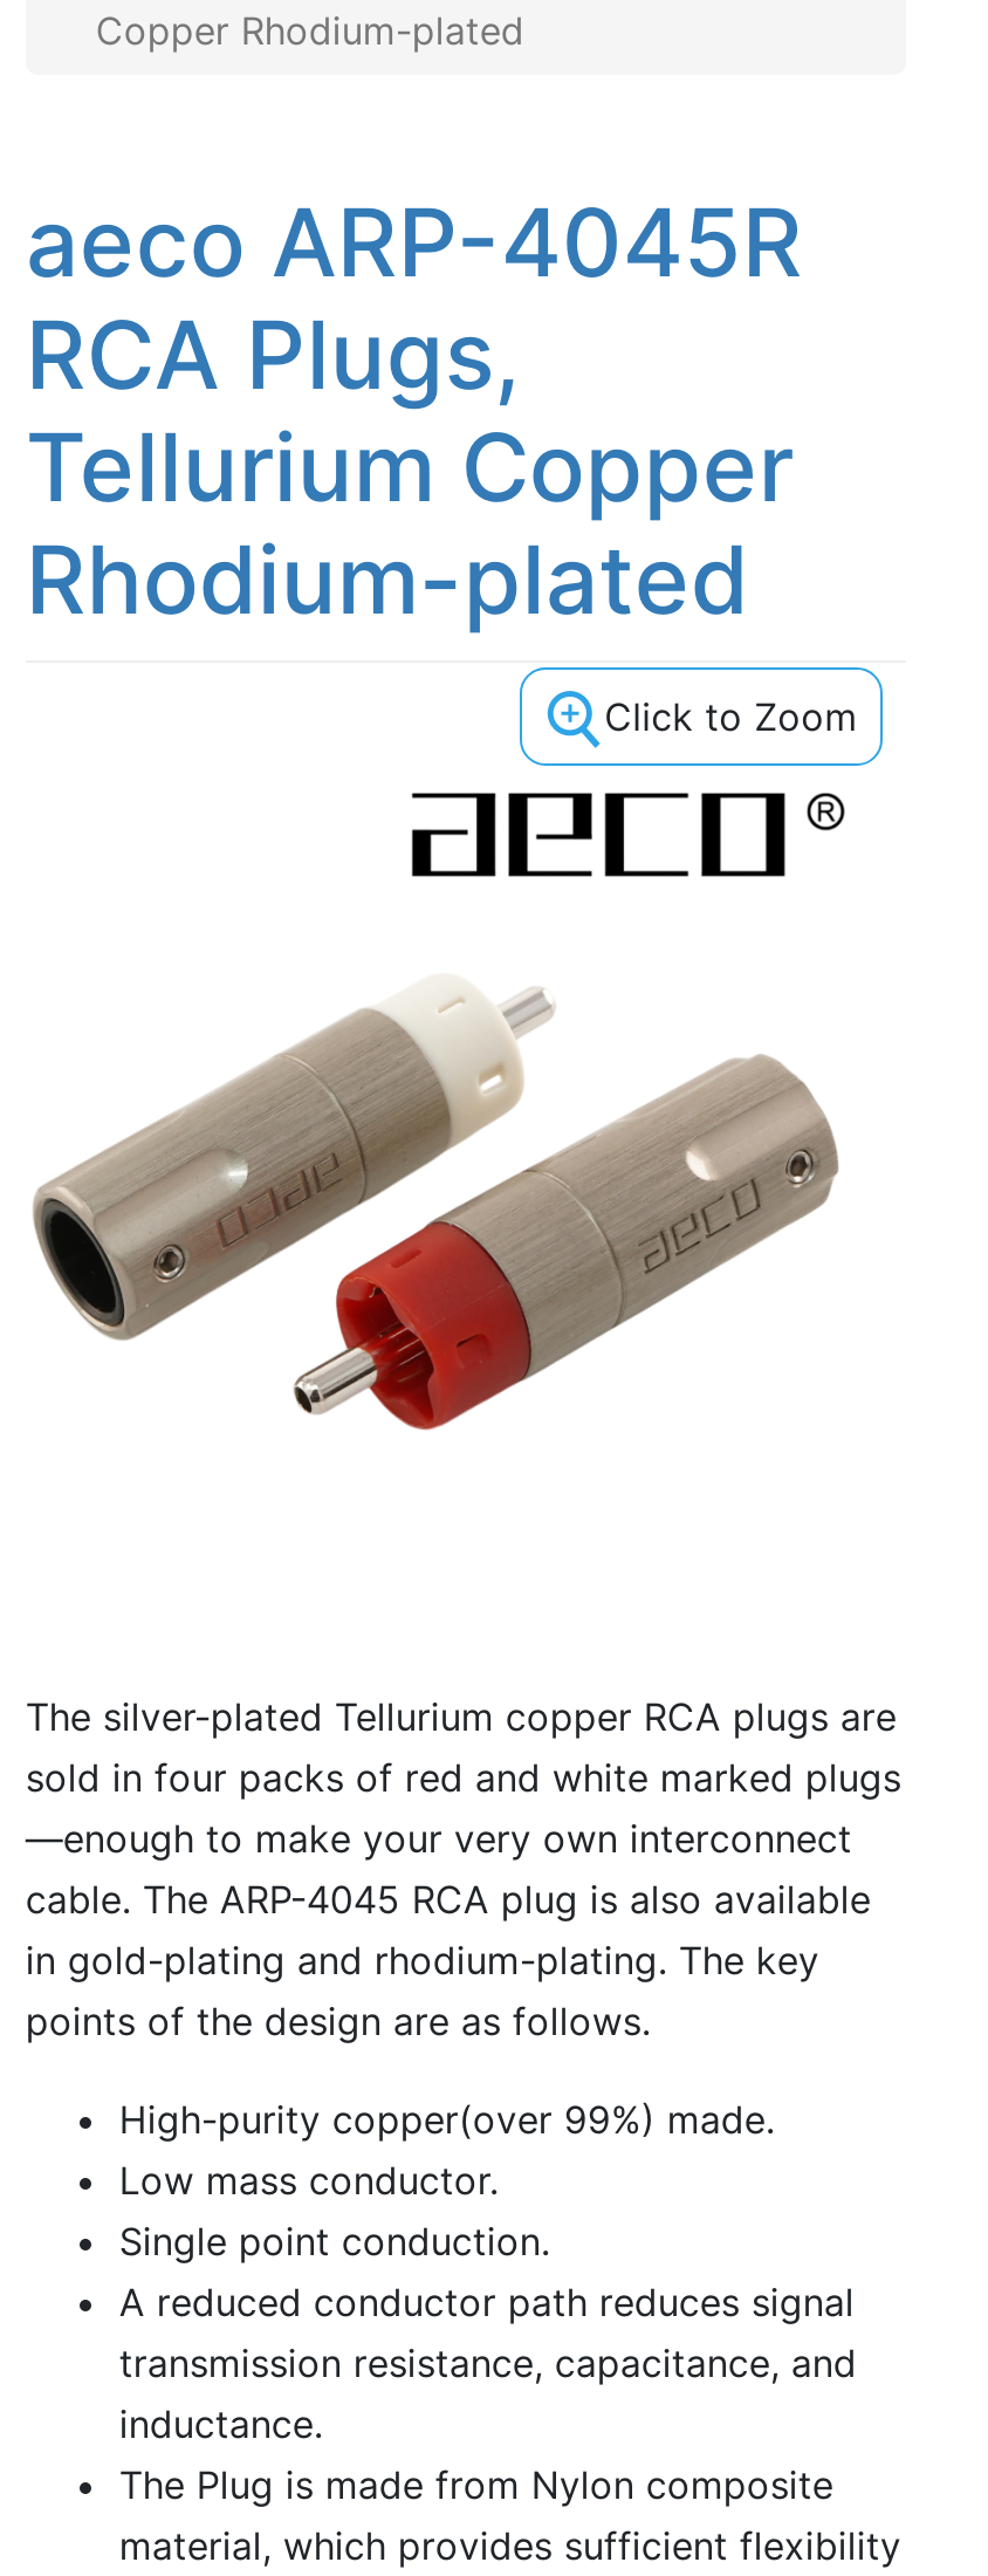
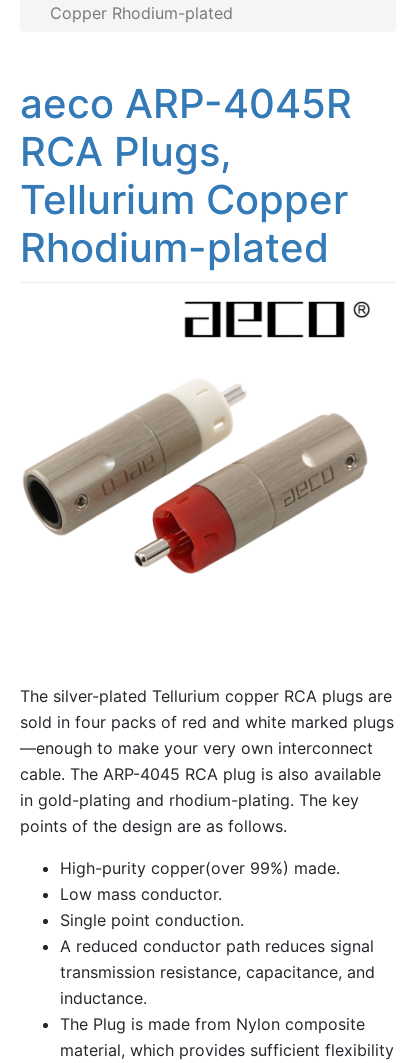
[605,694,857,740] Click to Zoom -> none

